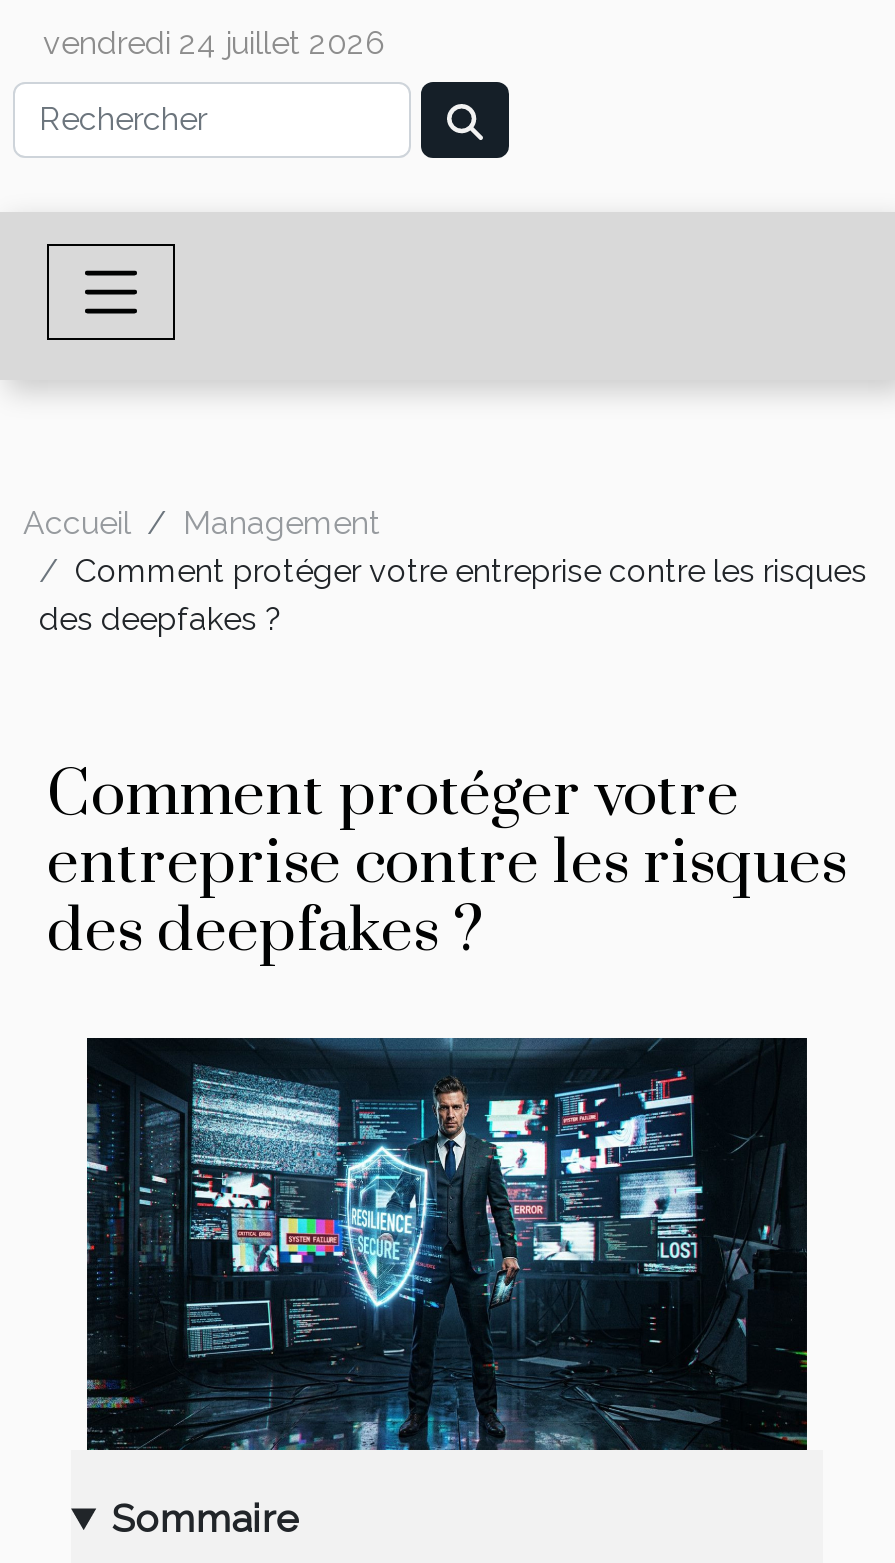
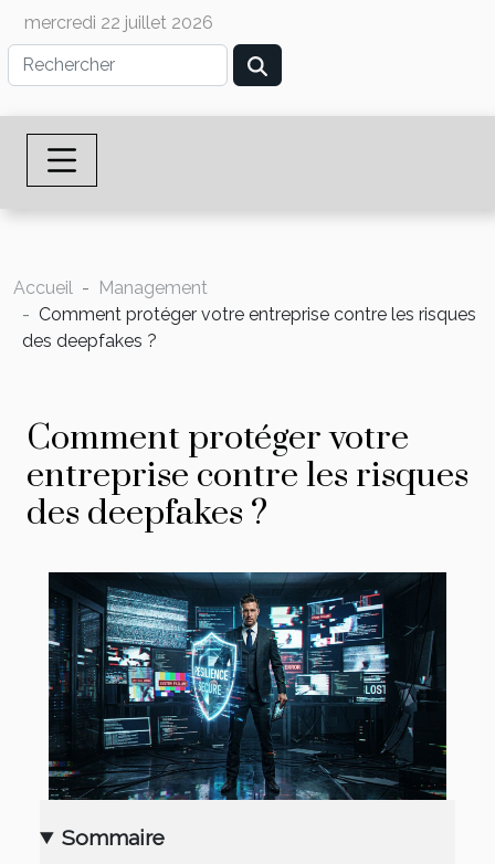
[43,24,385,62] vendredi 24 juillet 2026 -> [24,12,213,33] mercredi 22 juillet 2026

